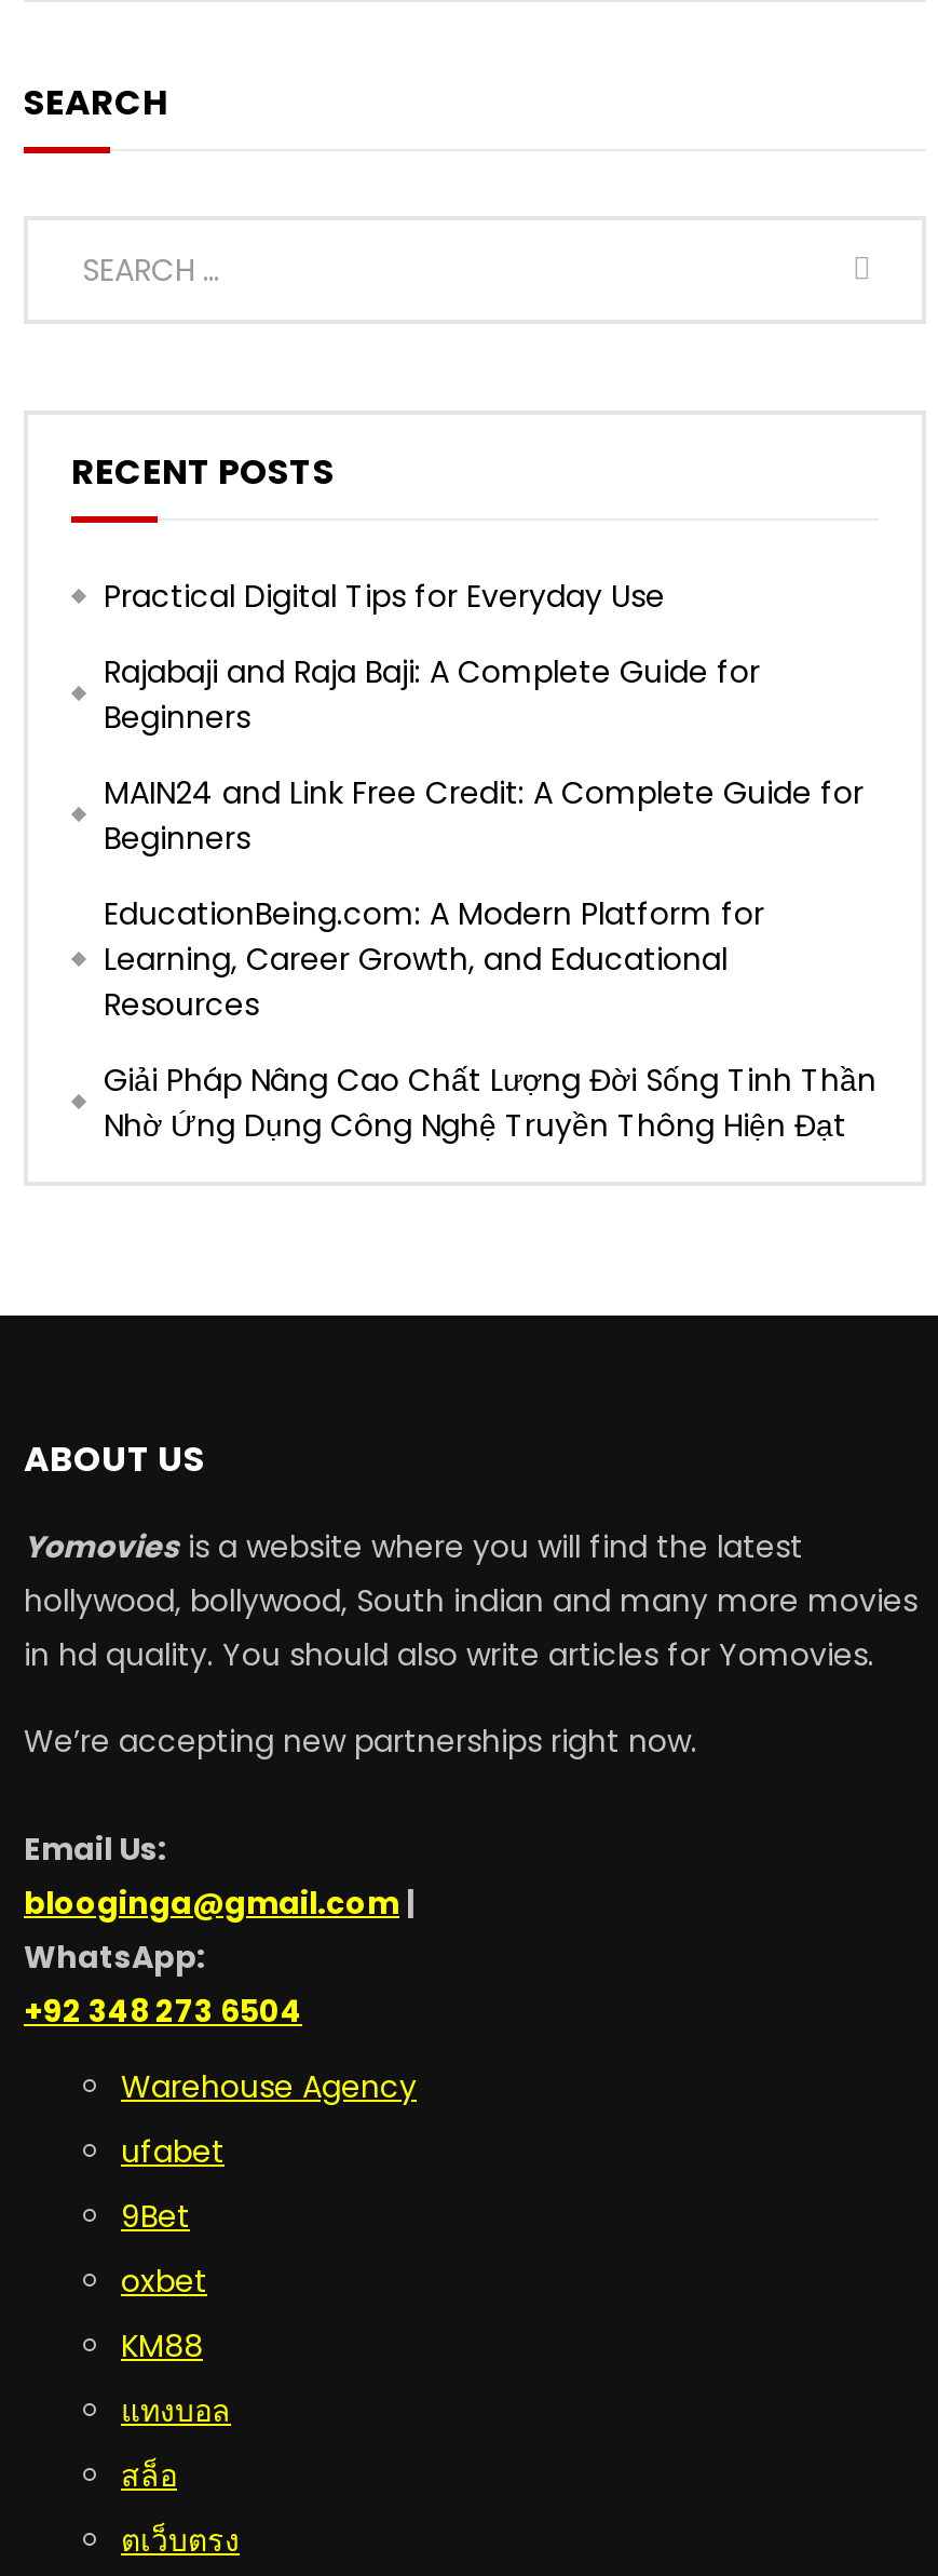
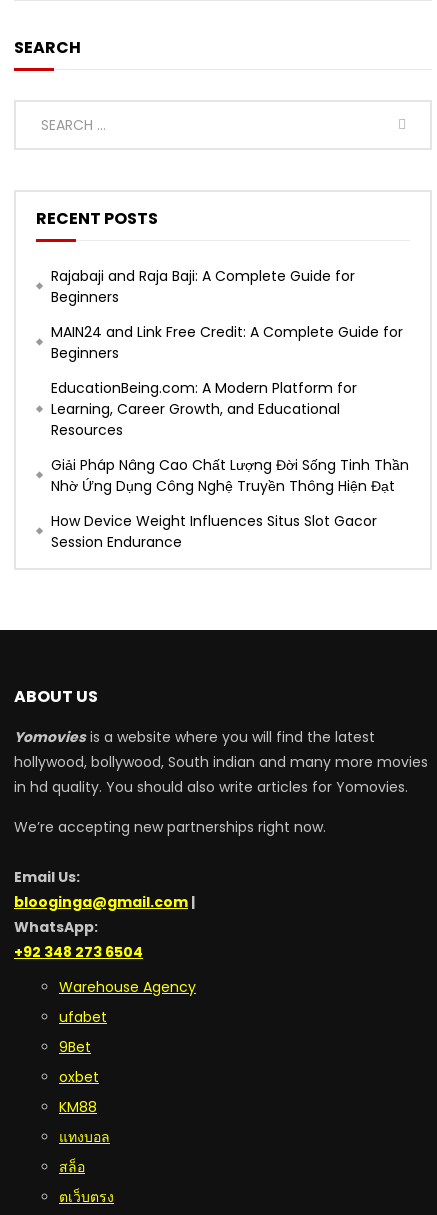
[104,575,665,618] Practical Digital Tips for Everyday Use -> none
moved [104,650,876,1147] -> [51,266,409,496]: Rajabaji and Raja Baji: A Complete Guide for | Beginners | MAIN24 and Link Free Credit: A Complete Guide for | ... | Giải Pháp Nâng Cao Chất Lượng Đời Sống Tinh Thần | Nhờ Ứng Dụng Công Nghệ Truyền Thông Hiện Đạt
none -> [51,511,377,552] How Device Weight Influences Situs Slot Gacor | Session Endurance

